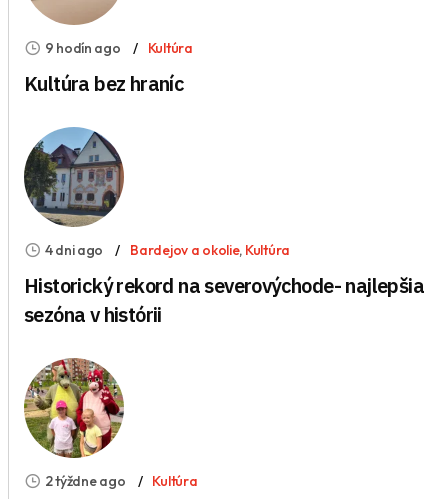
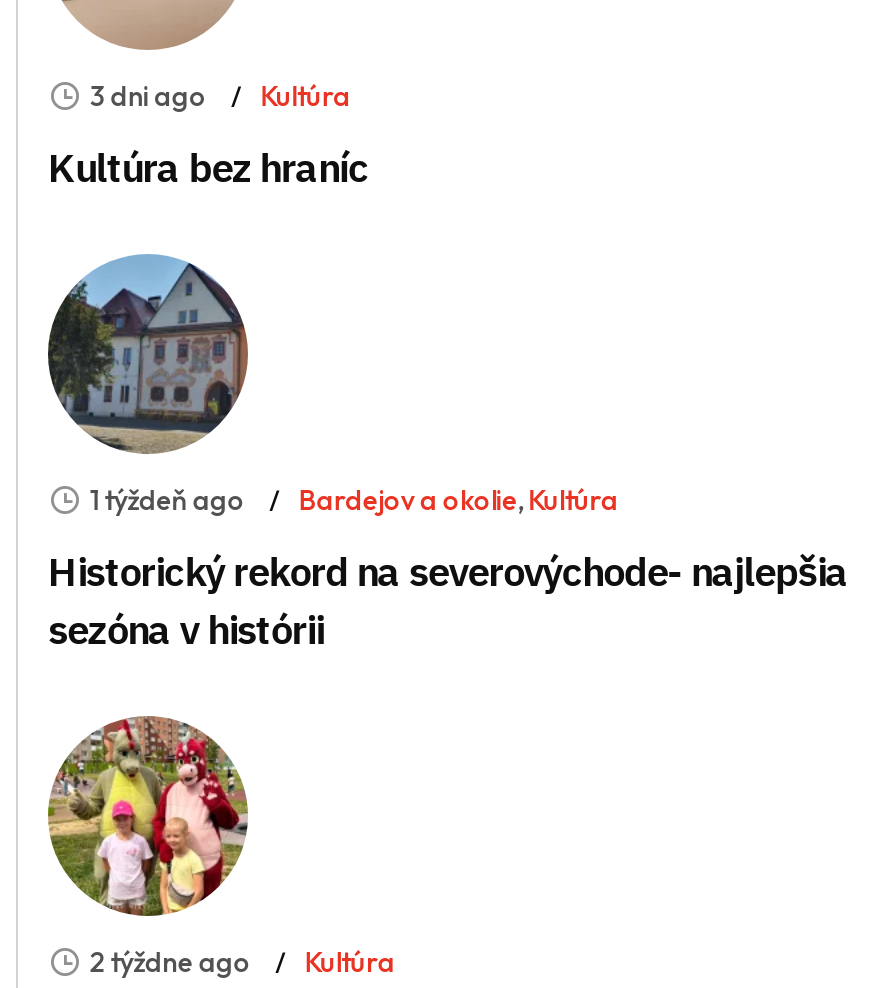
[45,38,193,56] 9 hodín ago Kultúra -> [89,77,351,113] 3 dni ago Kultúra
[45,240,290,258] 4 dni ago Bardejov a okolie, Kultúra -> [89,481,618,517] 1 týždeň ago Bardejov a okolie, Kultúra

